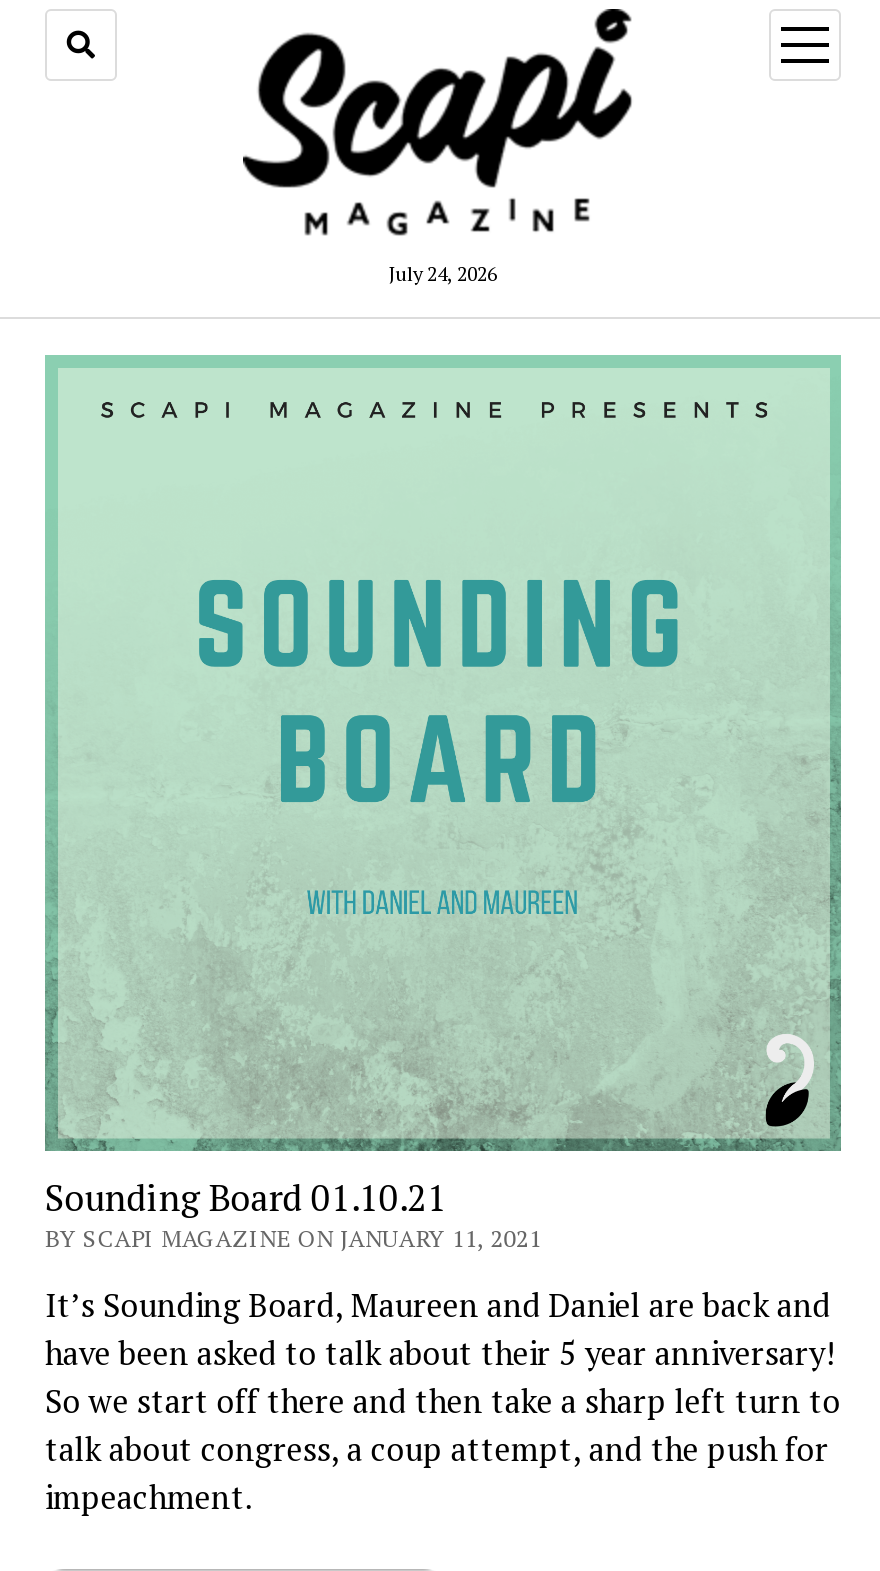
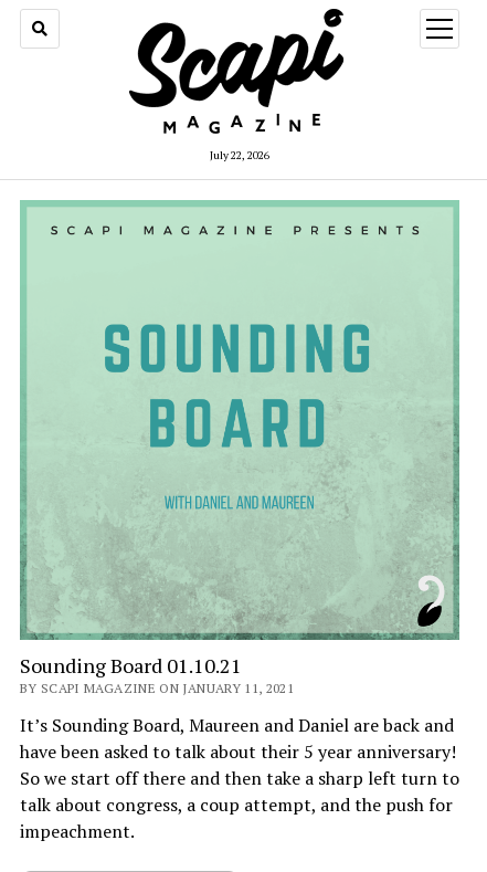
[389,261,497,287] July 24, 2026 -> [210,148,269,162] July 22, 2026

